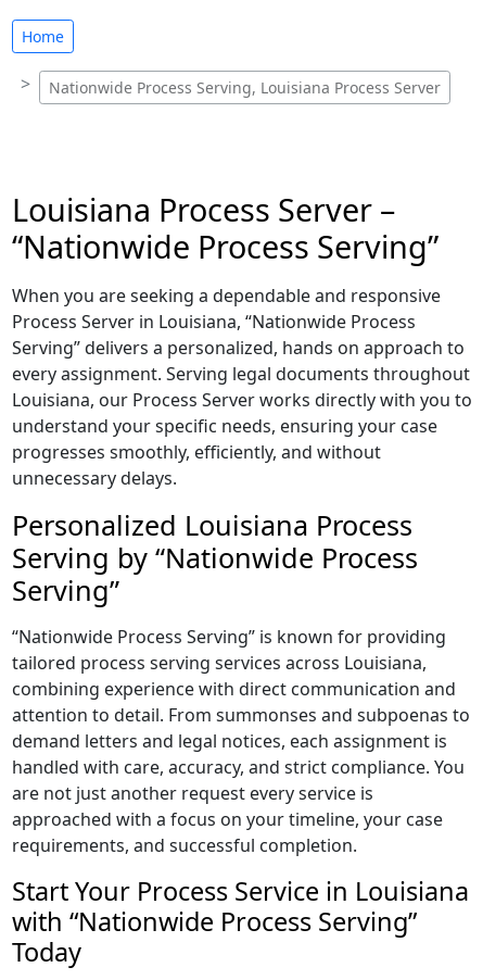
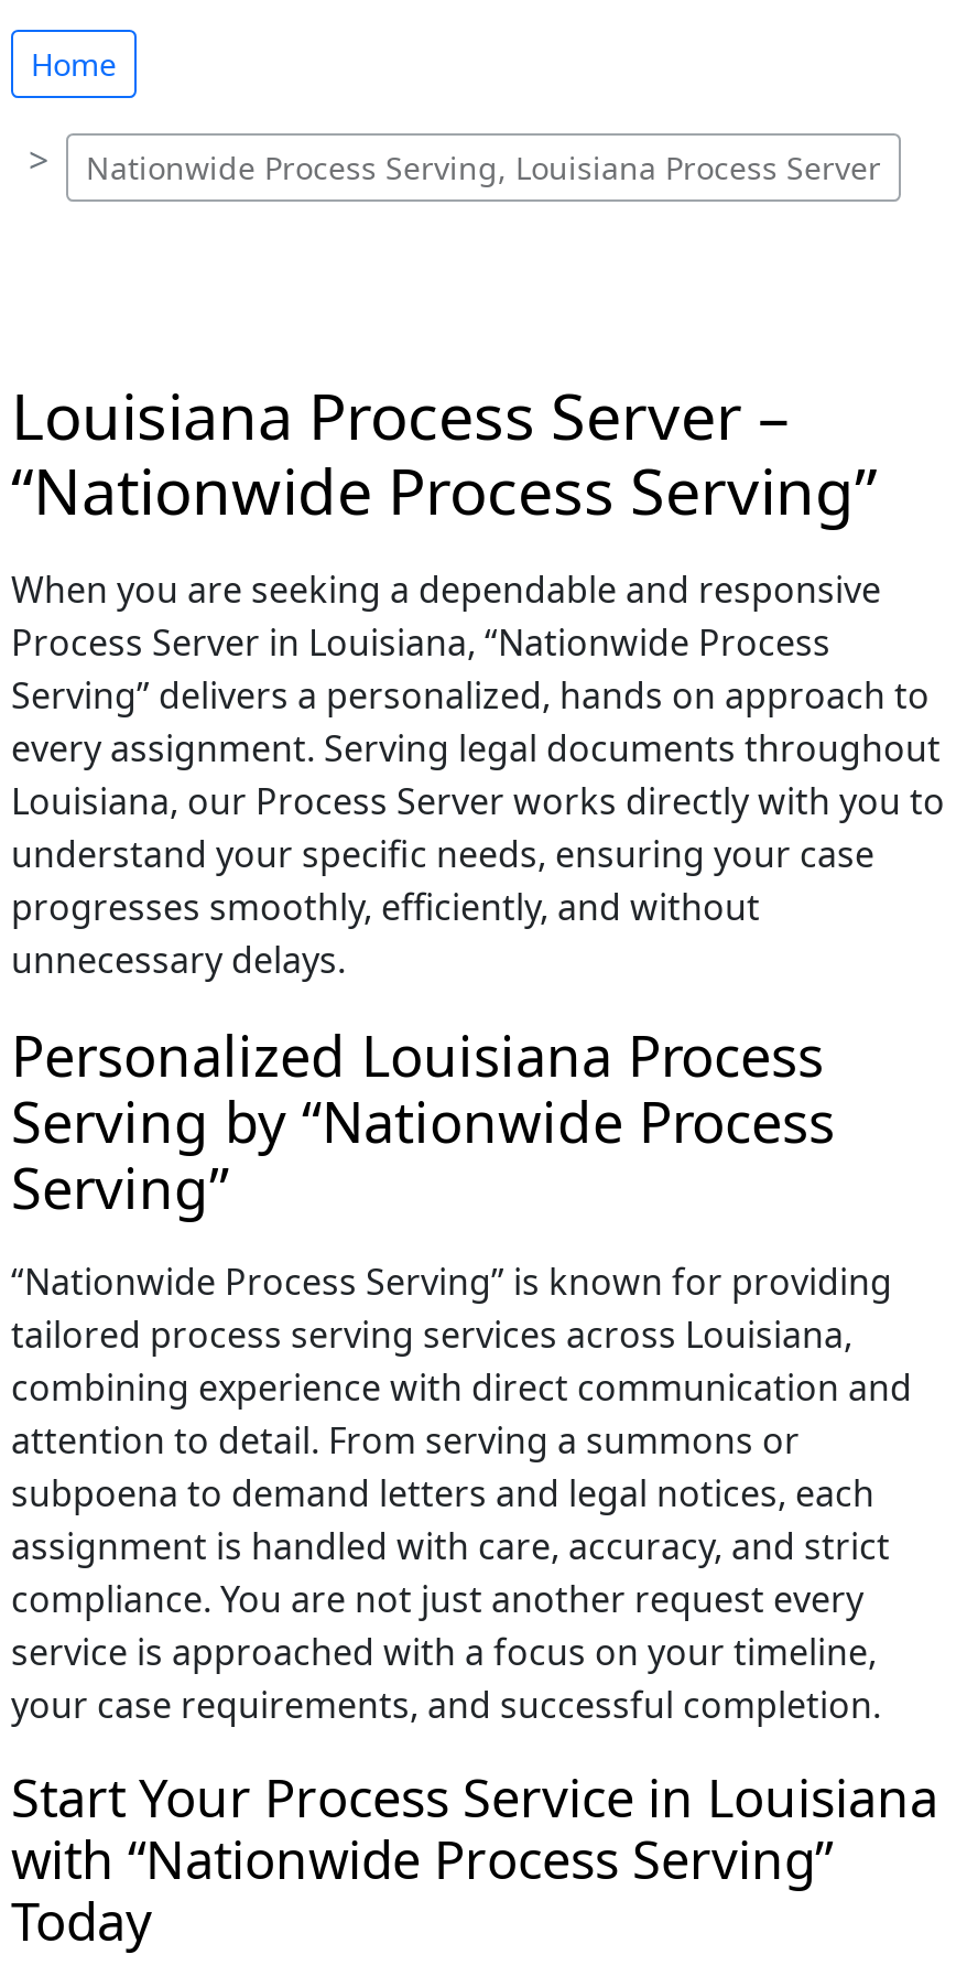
[12,703,470,857] attention to detail. From summonses and subpoenas to | demand letters and legal notices, each assignment is | handled with care, accuracy, and strict compliance. You | are not just another request every service is | approached with a focus on your timeline, your case | requirements, and successful completion. -> [11,1416,890,1729] attention to detail. From serving a summons or | subpoena to demand letters and legal notices, each | assignment is handled with care, accuracy, and strict | compliance. You are not just another request every | service is approached with a focus on your timeline, | your case requirements, and successful completion.

